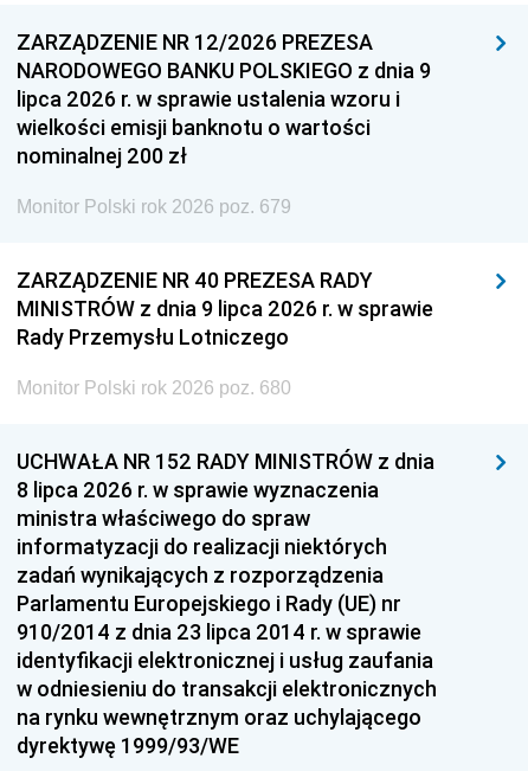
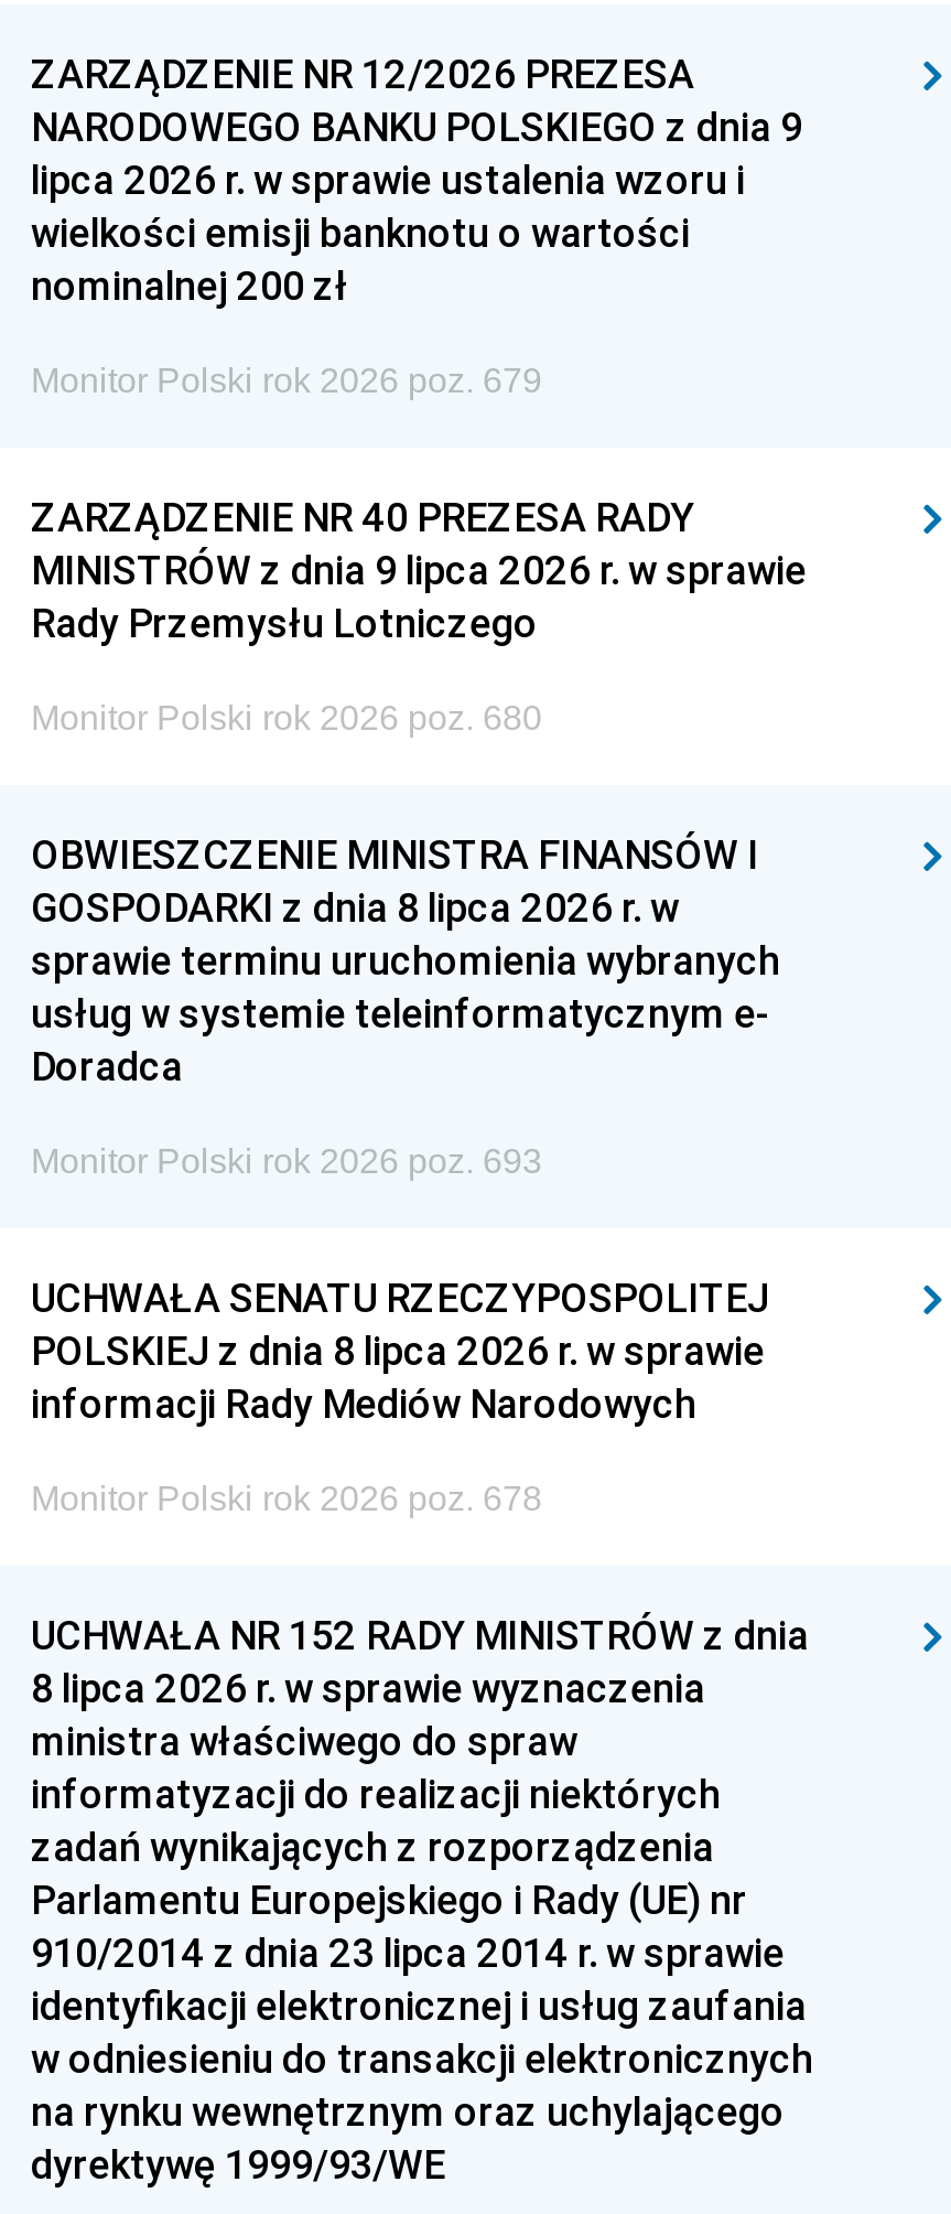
none -> [31,829,780,1517] OBWIESZCZENIE MINISTRA FINANSÓW I | GOSPODARKI z dnia 8 lipca 2026 r. w | sprawie terminu uruchomienia wybranych | usług w systemie teleinformatycznym e- | Doradca | Monitor Polski rok 2026 poz. 693 | UCHWAŁA SENATU RZECZYPOSPOLITEJ | POLSKIEJ z dnia 8 lipca 2026 r. w sprawie | informacji Rady Mediów Narodowych | Monitor Polski rok 2026 poz. 678

